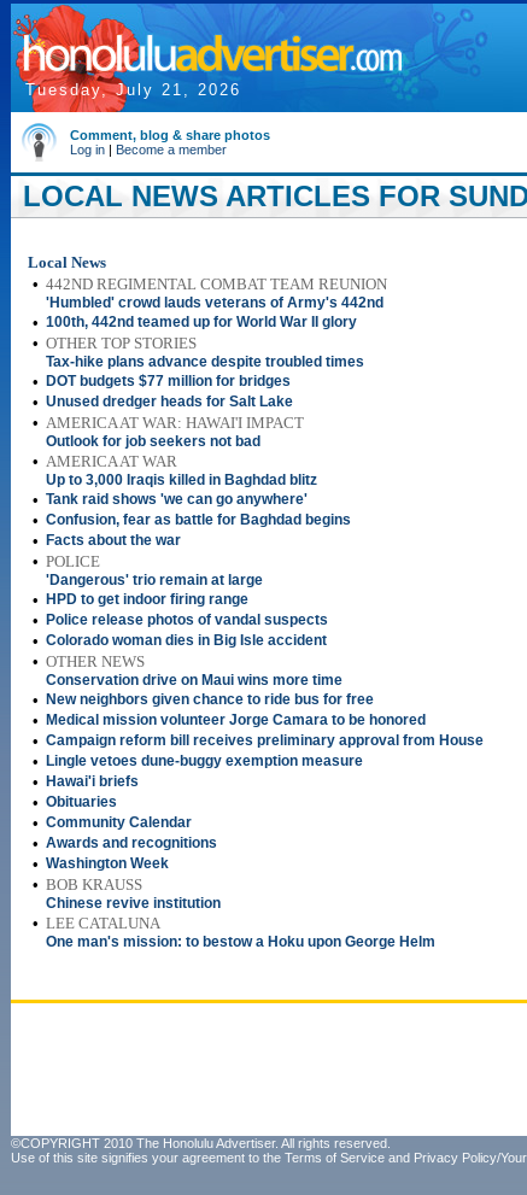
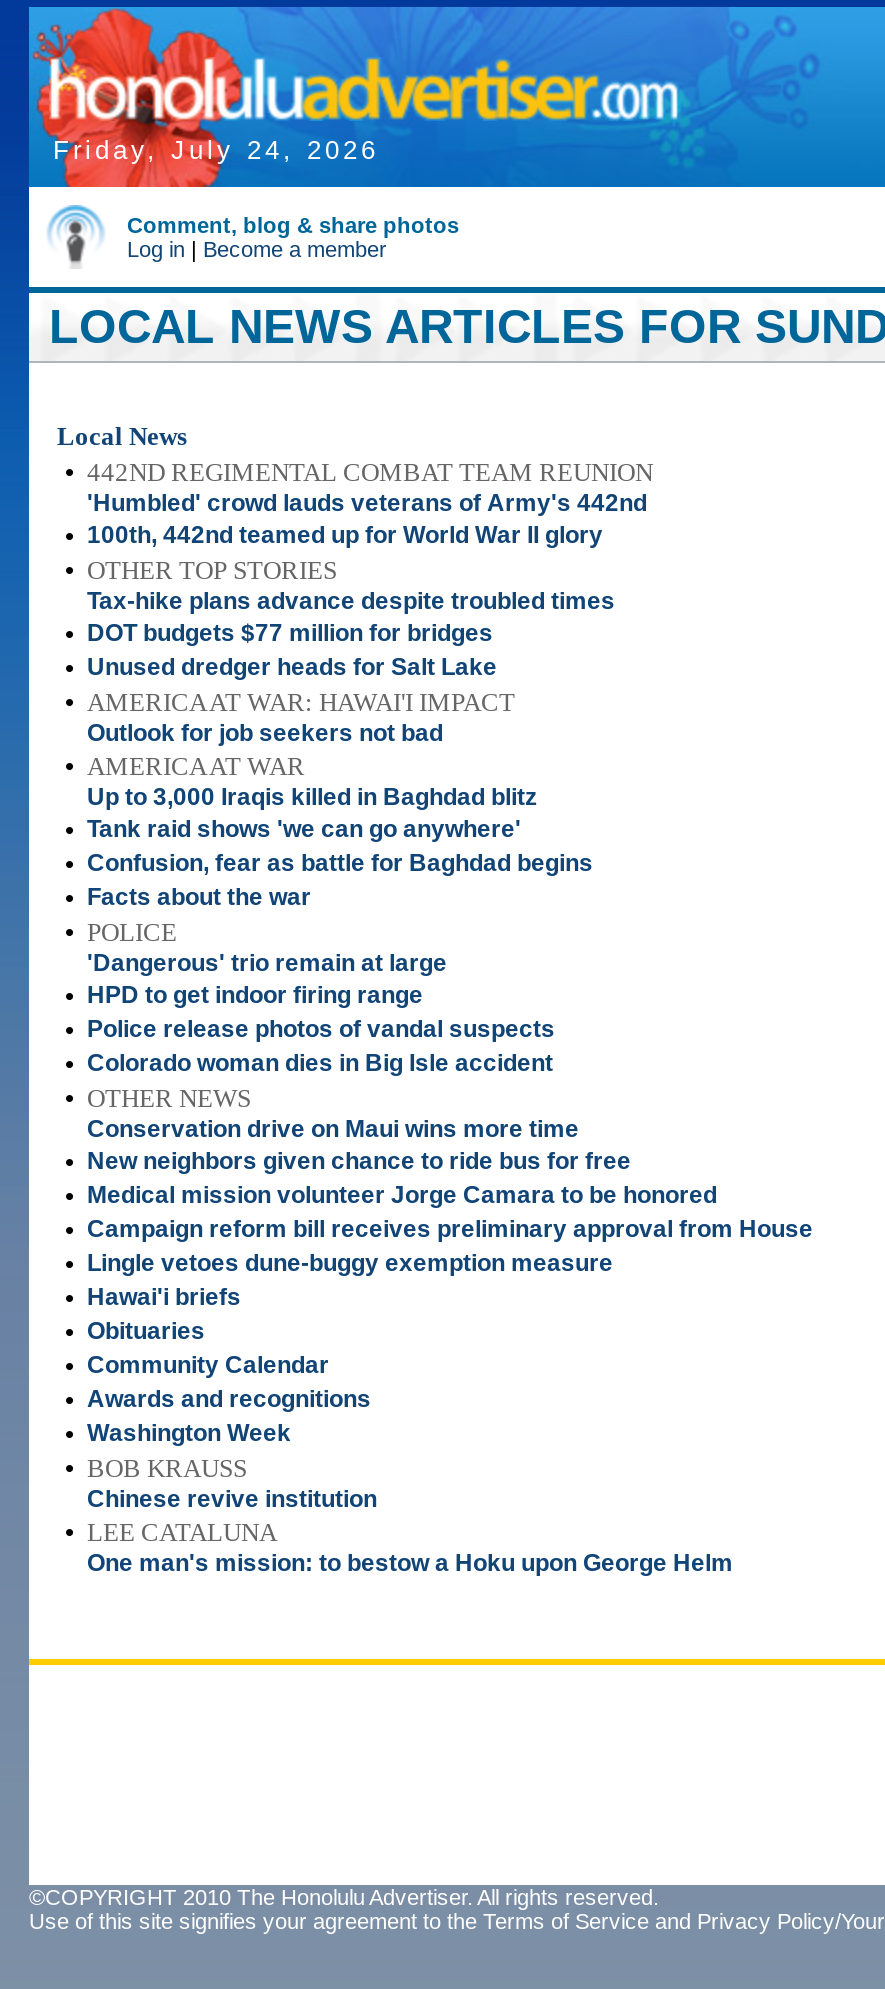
[25,81,241,99] Tuesday, July 21, 2026 -> [53,135,379,165] Friday, July 24, 2026

